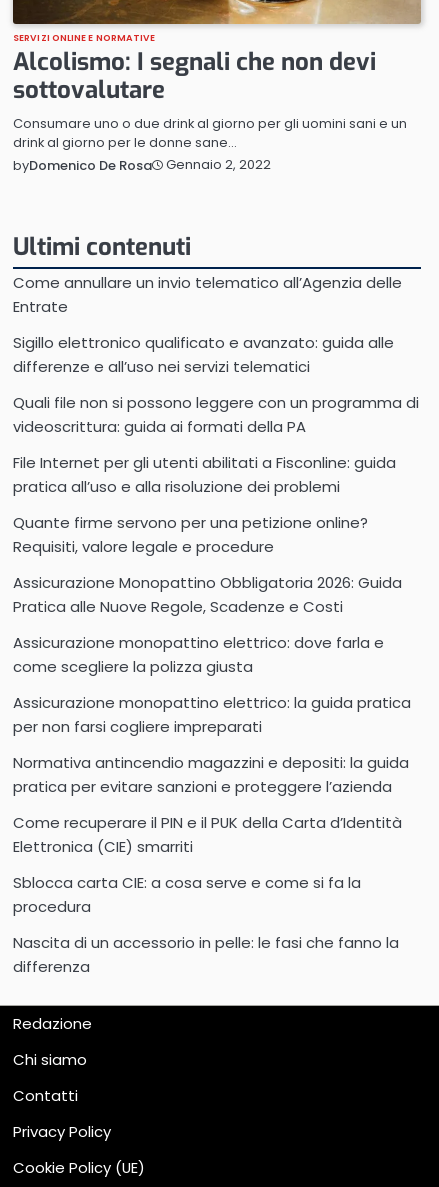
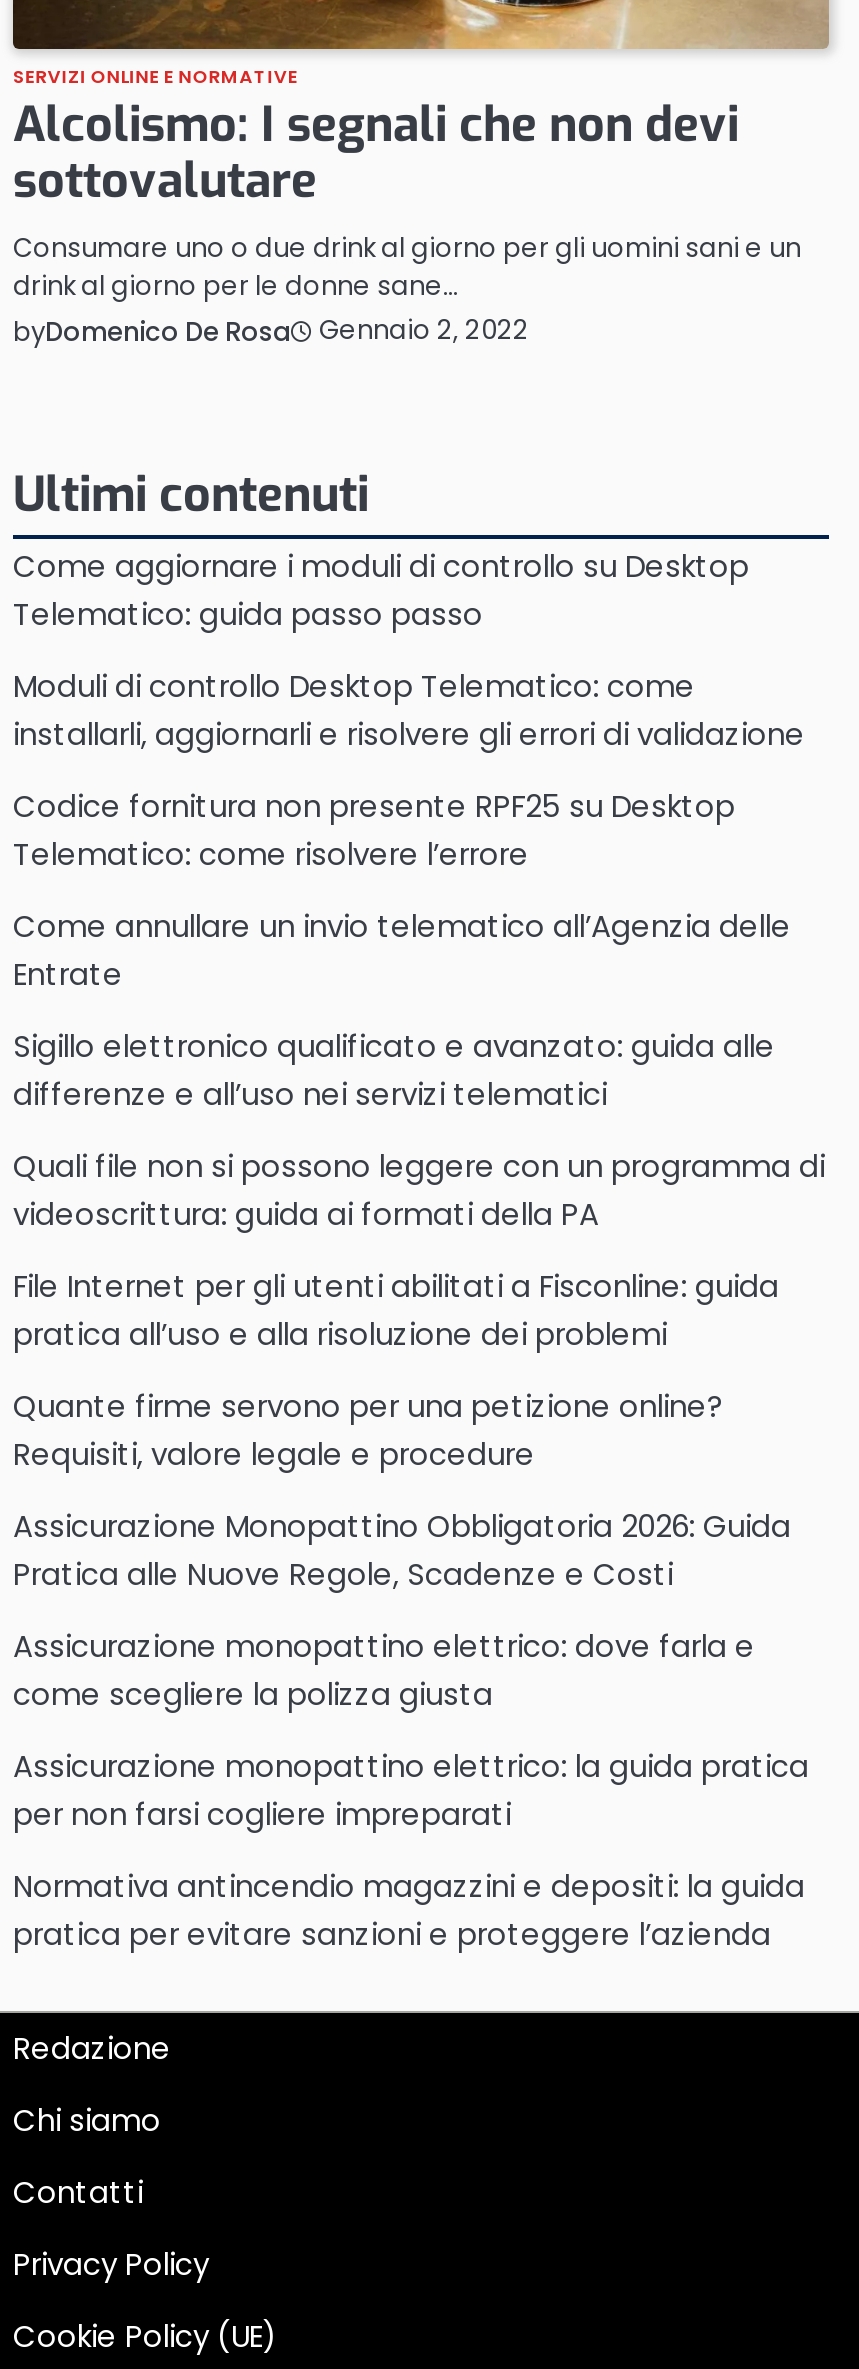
none -> [13,544,805,874] Come aggiornare i moduli di controllo su Desktop | Telematico: guida passo passo | Moduli di controllo Desktop Telematico: come | installarli, aggiornarli e risolvere gli errori di validazione | Codice fornitura non presente RPF25 su Desktop | Telematico: come risolvere l’errore
moved [13,272,419,797] -> [13,904,825,1954]: Come annullare un invio telematico all’Agenzia delle | Entrate | Sigillo elettronico qualificato e avanzato: guida alle | ... | Normativa antincendio magazzini e depositi: la guida | pratica per evitare sanzioni e proteggere l’azienda
[13,812,402,977] Come recuperare il PIN e il PUK della Carta d’Identità | Elettronica (CIE) smarriti | Sblocca carta CIE: a cosa serve e come si fa la | procedura | Nascita di un accessorio in pelle: le fasi che fanno la | differenza -> none

